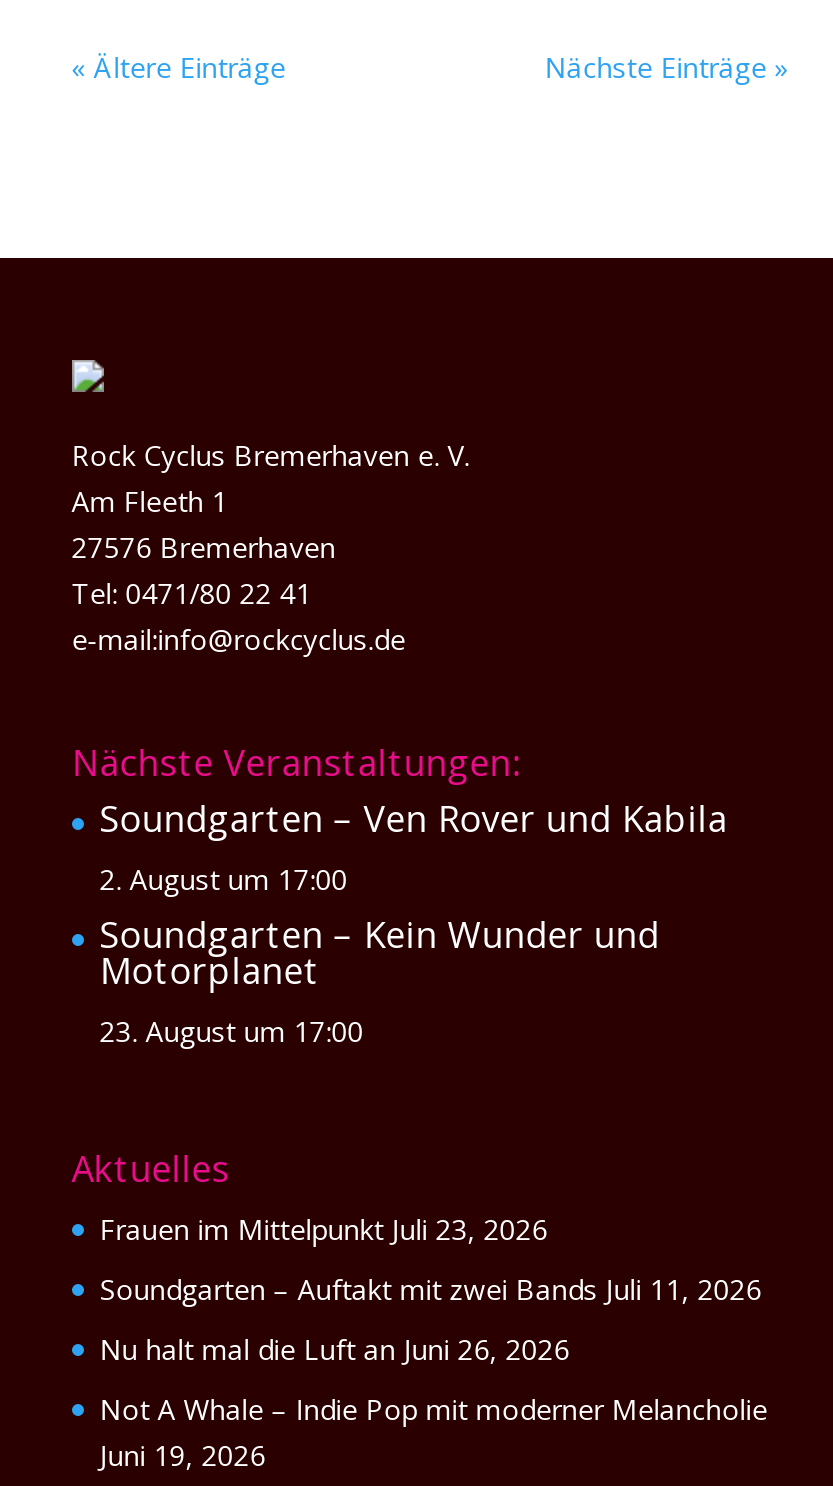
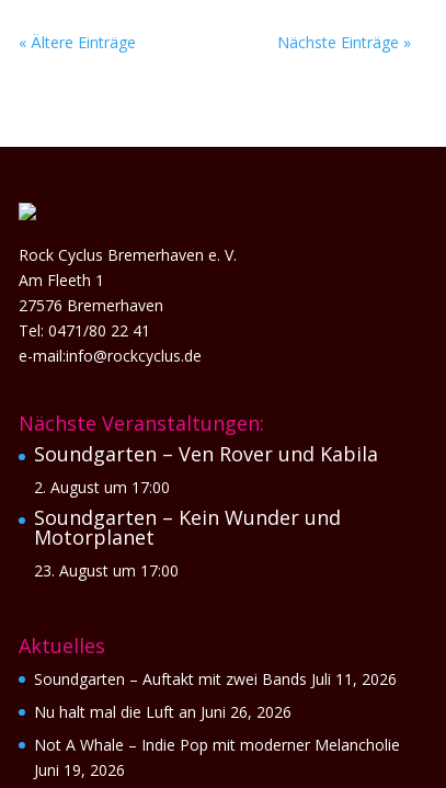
[100,1211,548,1249] Frauen im Mittelpunkt Juli 23, 2026 -> none

